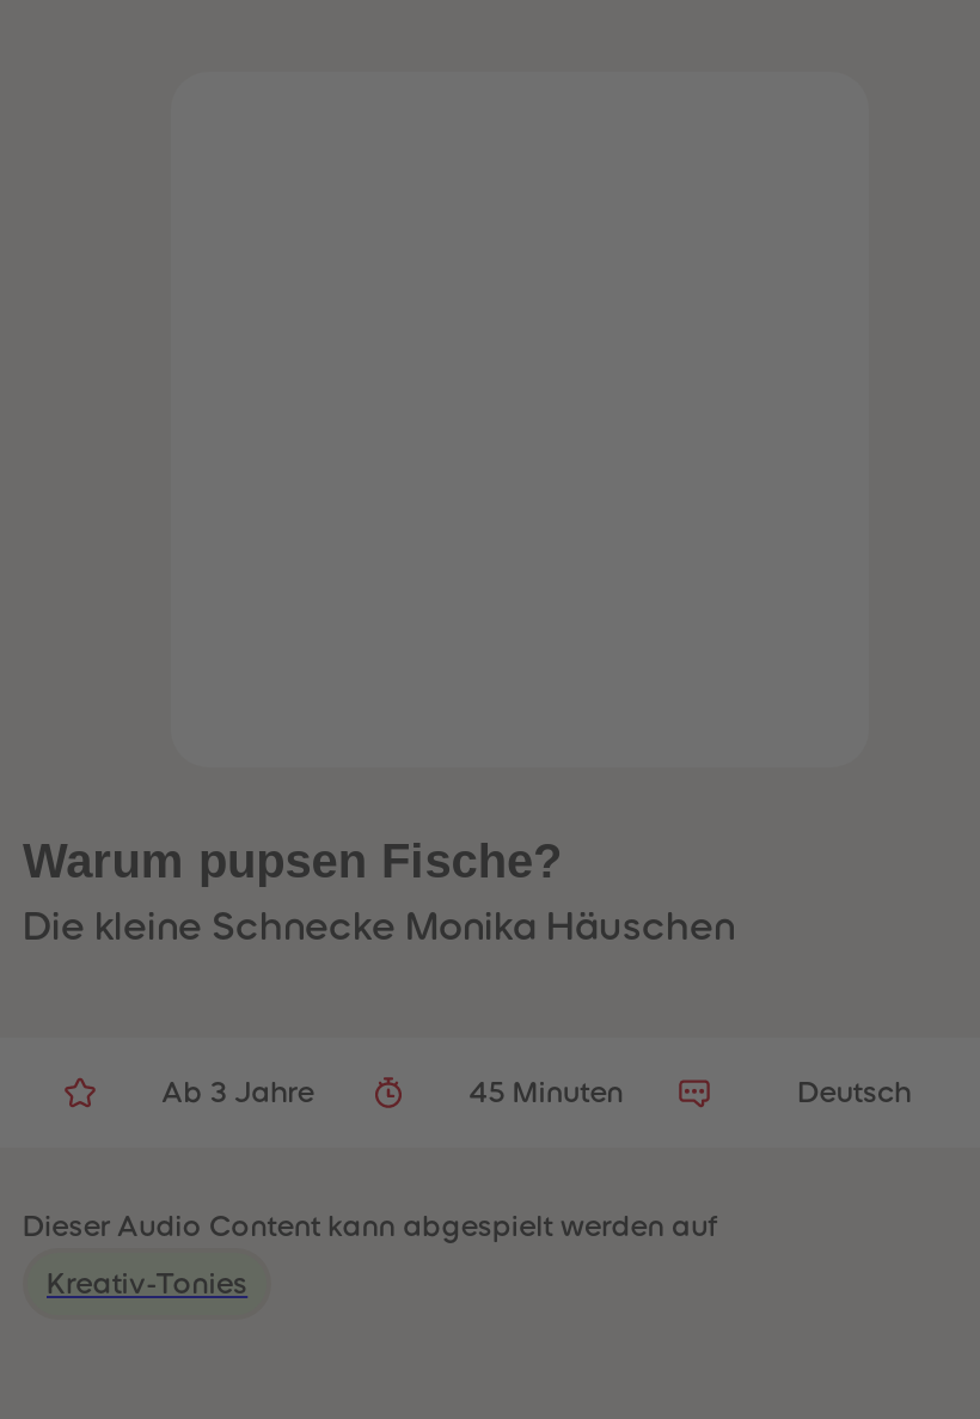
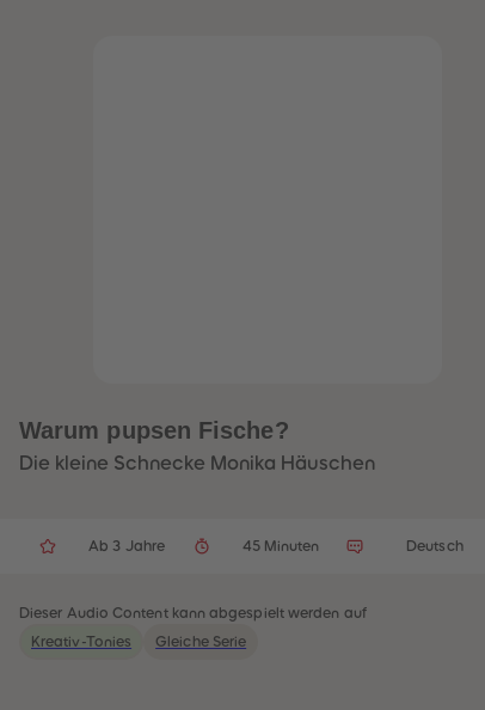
none -> [155,635,246,649] Gleiche Serie

